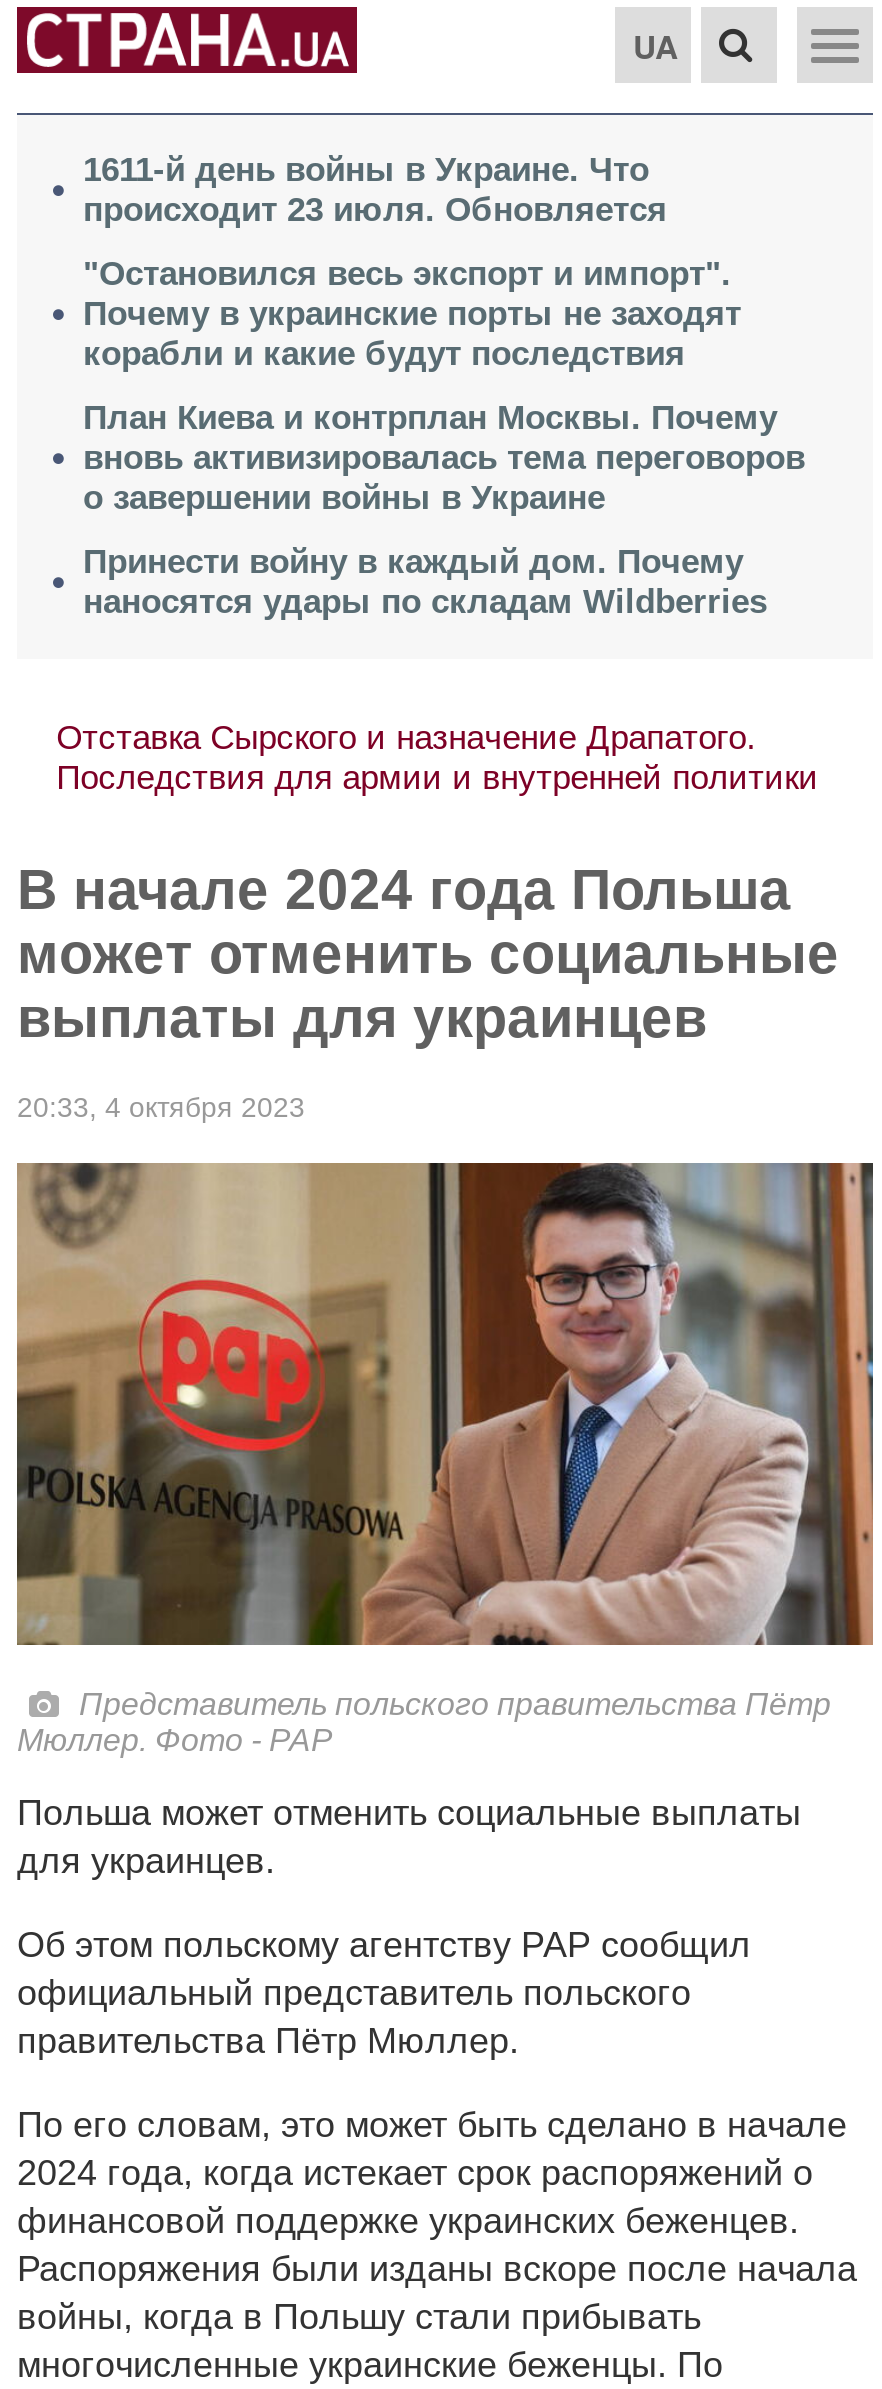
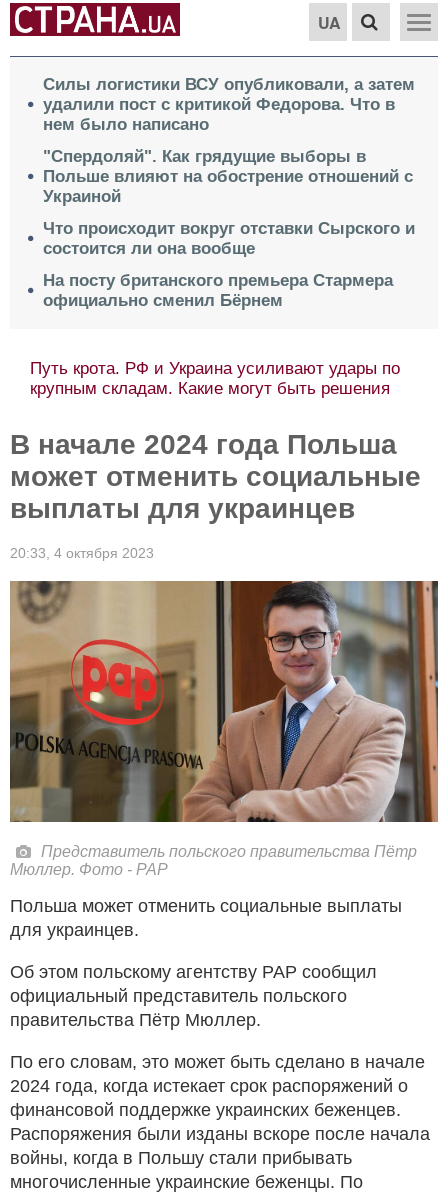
[83,151,667,229] 1611-й день войны в Украине. Что | происходит 23 июля. Обновляется -> [43,75,415,134] Силы логистики ВСУ опубликовали, а затем | удалили пост с критикой Федорова. Что в | нем было написано
[83,255,741,373] "Остановился весь экспорт и импорт". | Почему в украинские порты не заходят | корабли и какие будут последствия -> [43,147,413,206] "Спердоляй". Как грядущие выборы в | Польше влияют на обострение отношений с | Украиной
[83,399,805,517] План Киева и контрплан Москвы. Почему | вновь активизировалась тема переговоров | о завершении войны в Украине -> [43,219,415,258] Что происходит вокруг отставки Сырского и | состоится ли она вообще
[83,543,767,621] Принести войну в каждый дом. Почему | наносятся удары по складам Wildberries -> [43,271,393,310] На посту британского премьера Стармера | официально сменил Бёрнем
[56,719,818,797] Отставка Сырского и назначение Драпатого. | Последствия для армии и внутренней политики -> [30,359,400,398] Путь крота. РФ и Украина усиливают удары по | крупным складам. Какие могут быть решения

